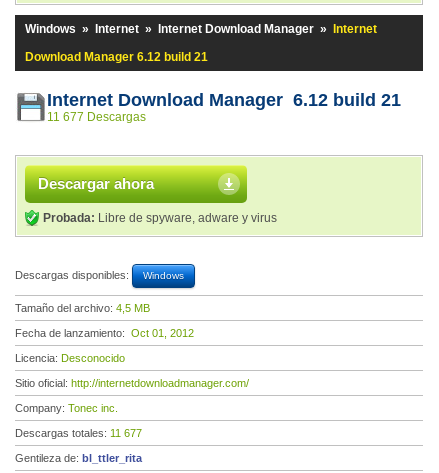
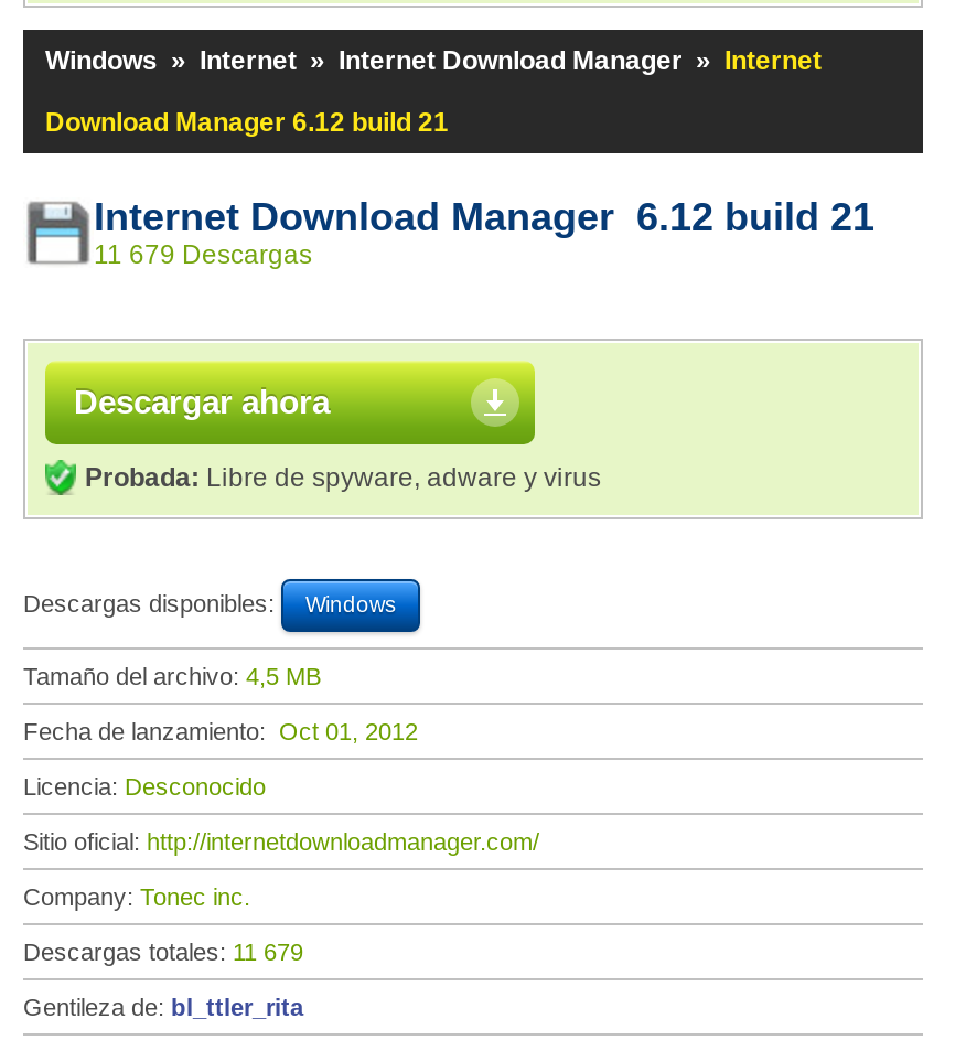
[47,110,146,124] 11 677 Descargas -> [94,239,312,270] 11 679 Descargas
[15,427,142,439] Descargas totales: 11 677 -> [23,939,303,965] Descargas totales: 11 679

